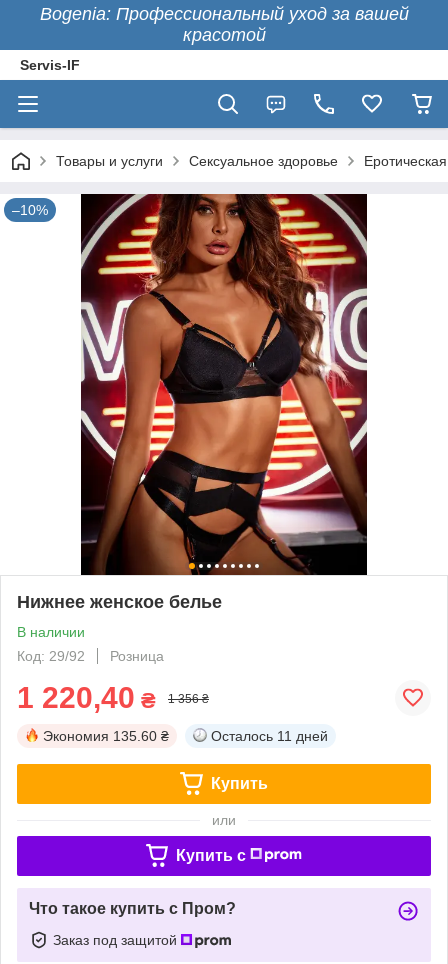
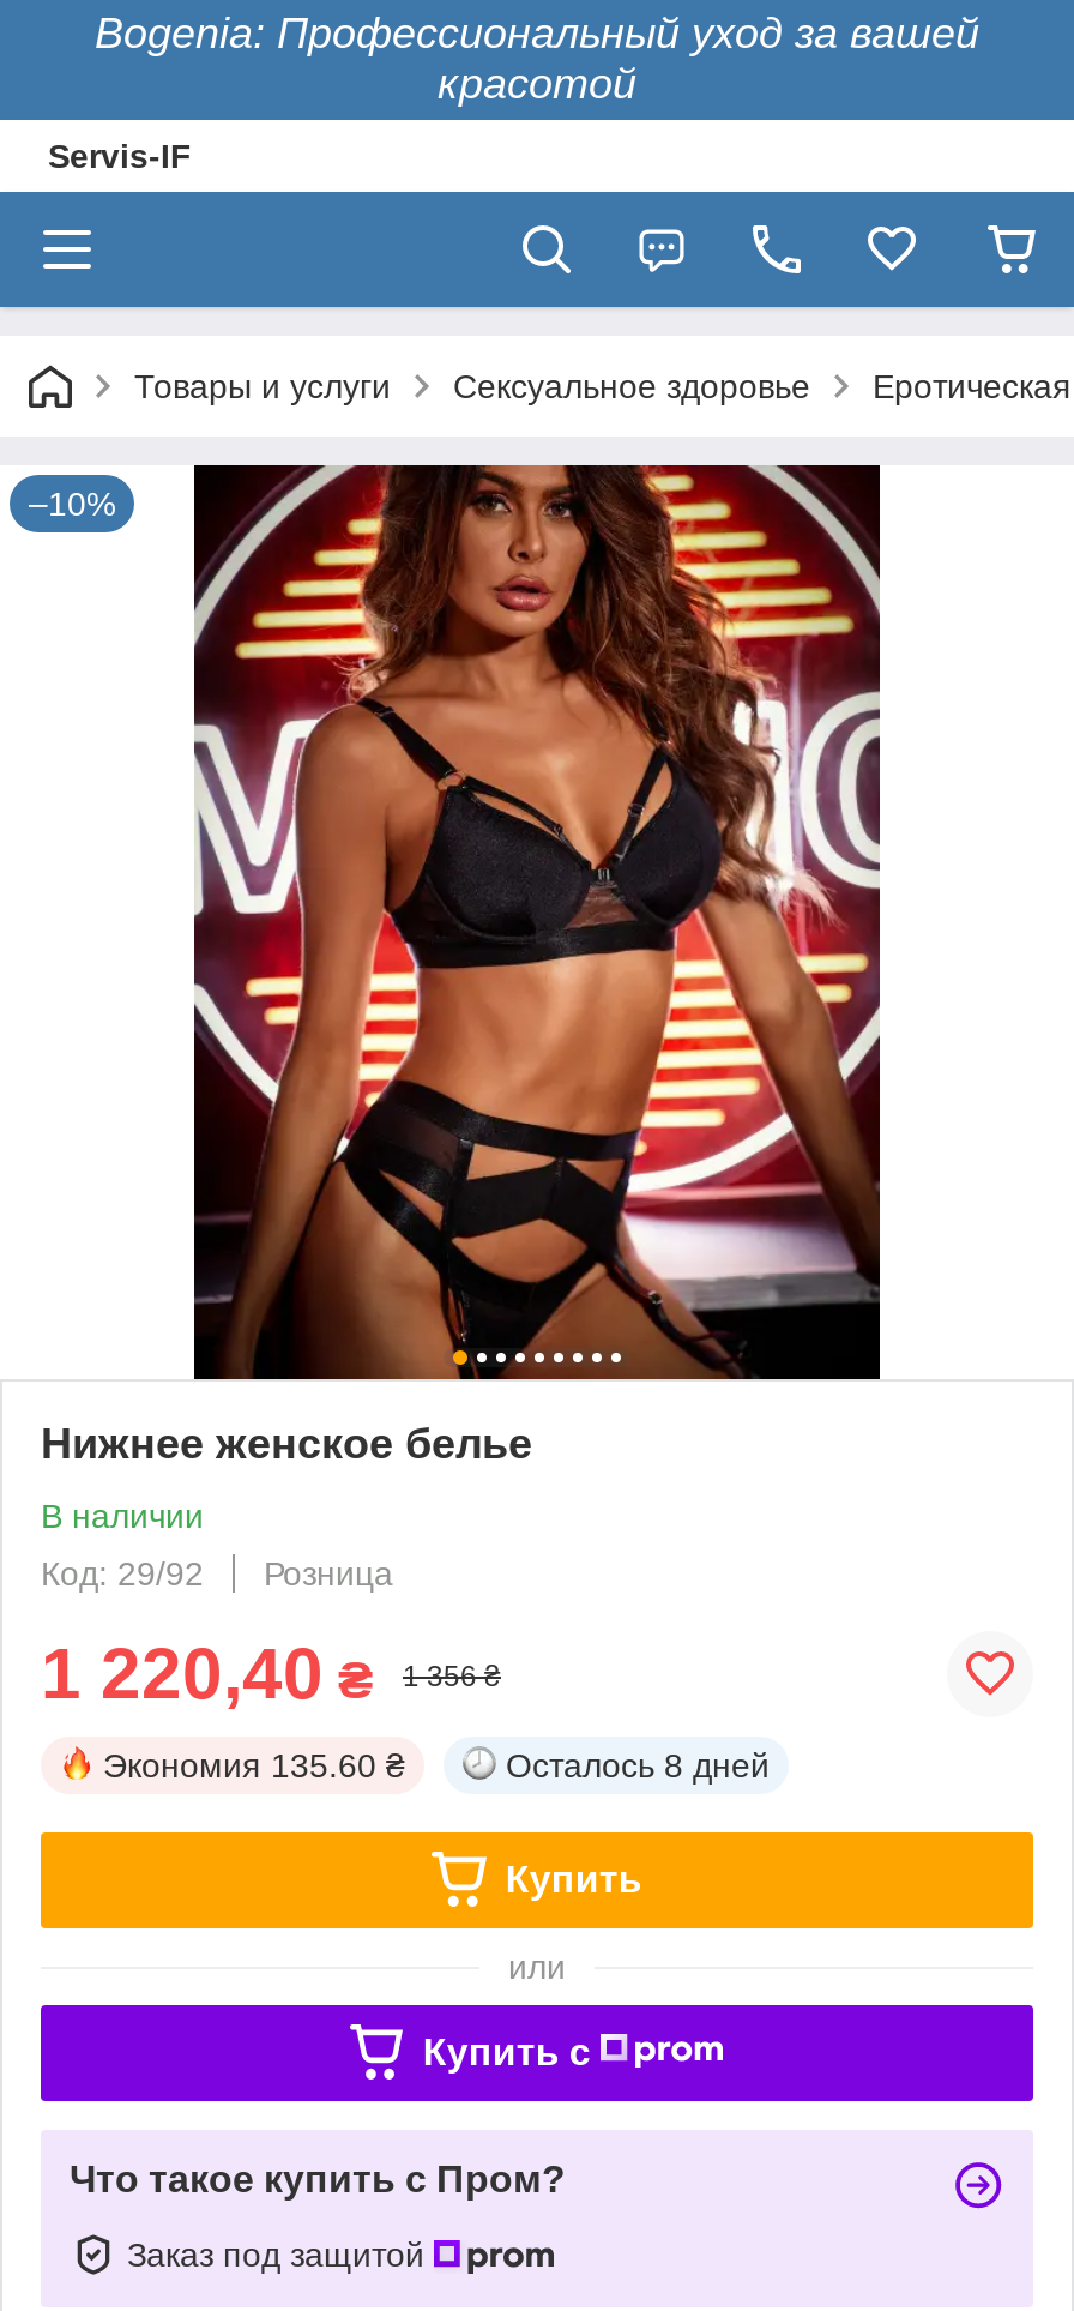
[211,728,328,744] Осталось 11 дней -> [506,1746,770,1784] Осталось 8 дней

